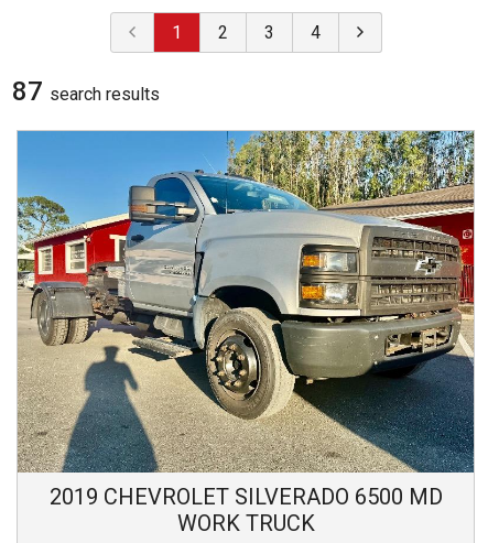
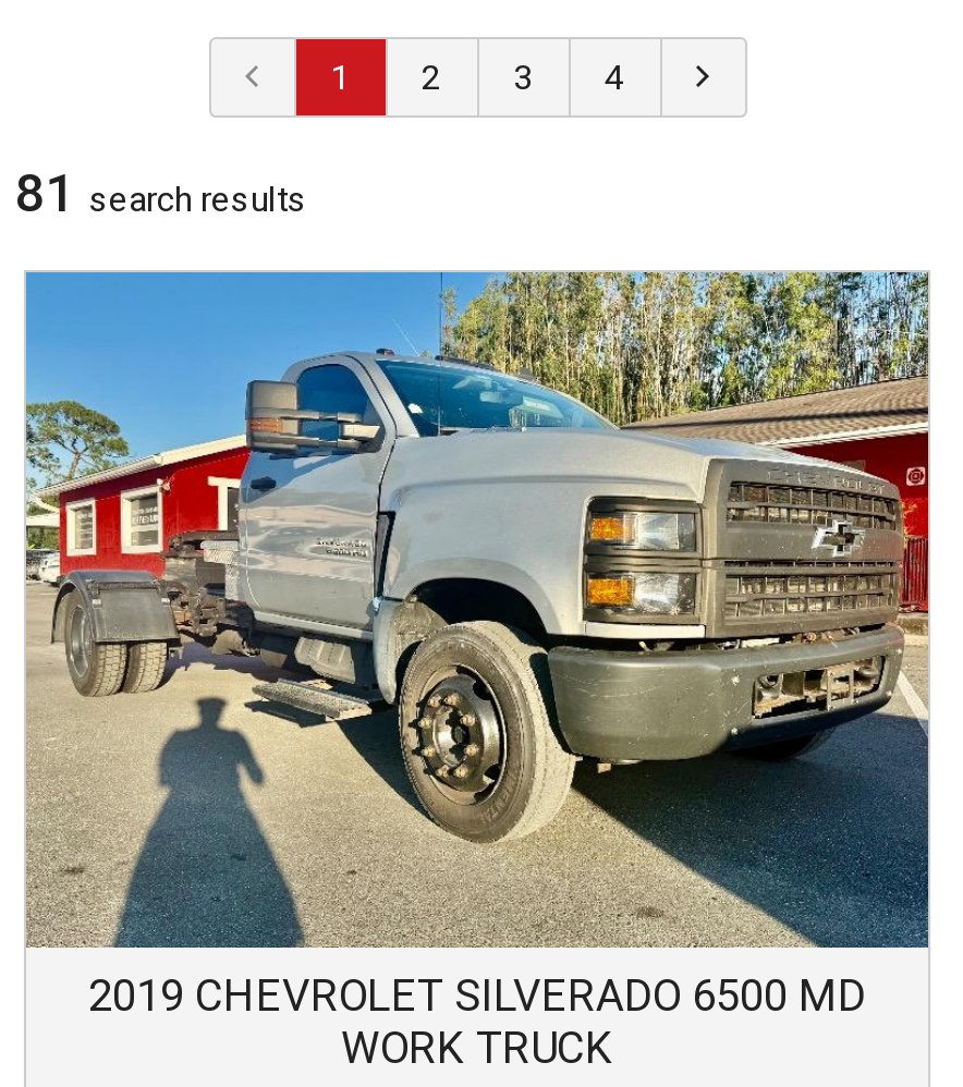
[12,76,160,107] 87 search results -> [15,163,307,224] 81 search results

